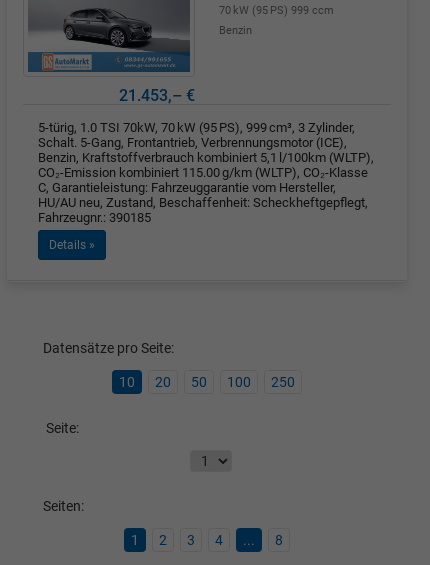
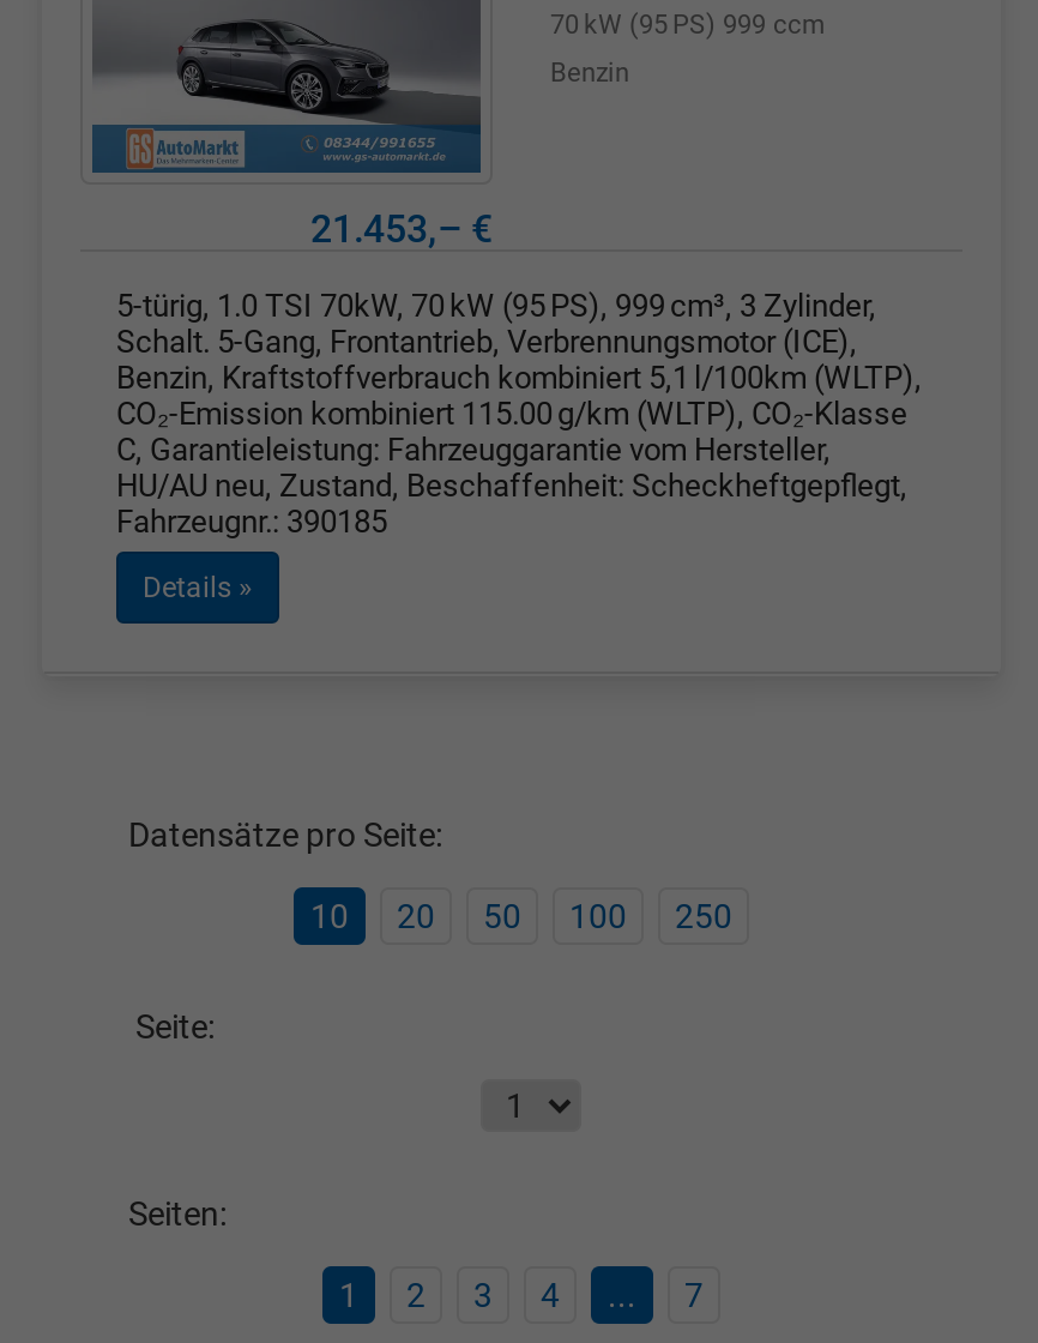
[275,532,283,548] 8 -> [684,1276,704,1315] 7

